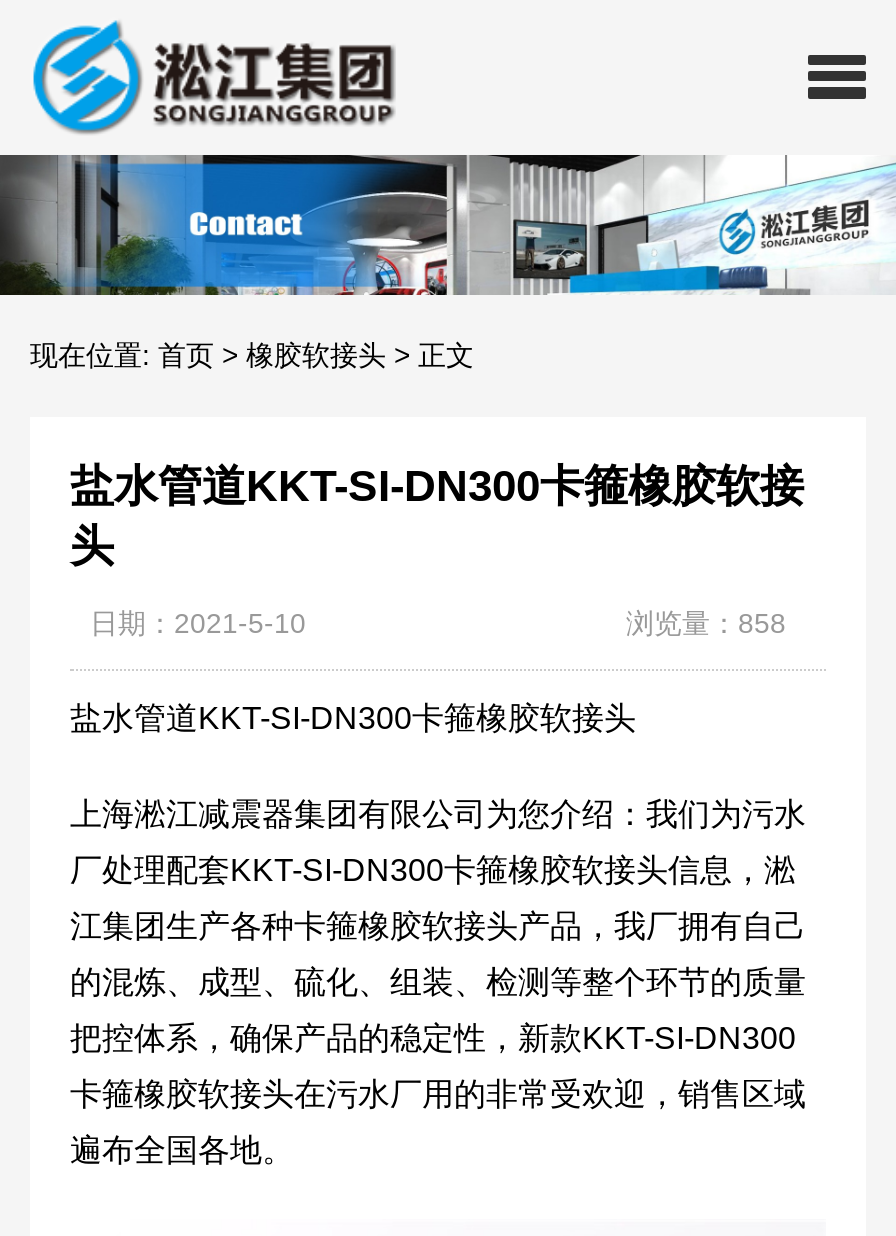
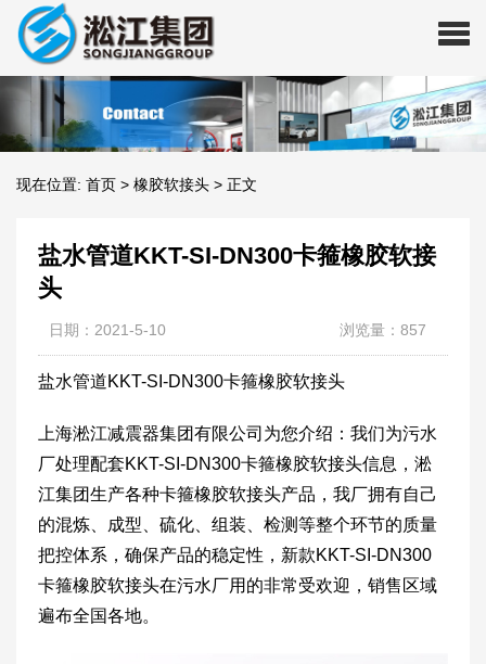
[626,607,786,639] 浏览量：858 -> [340,321,426,339] 浏览量：857

